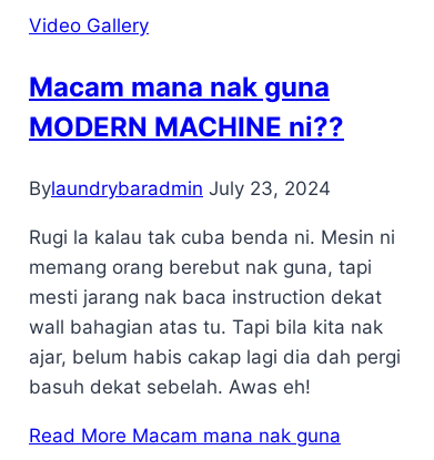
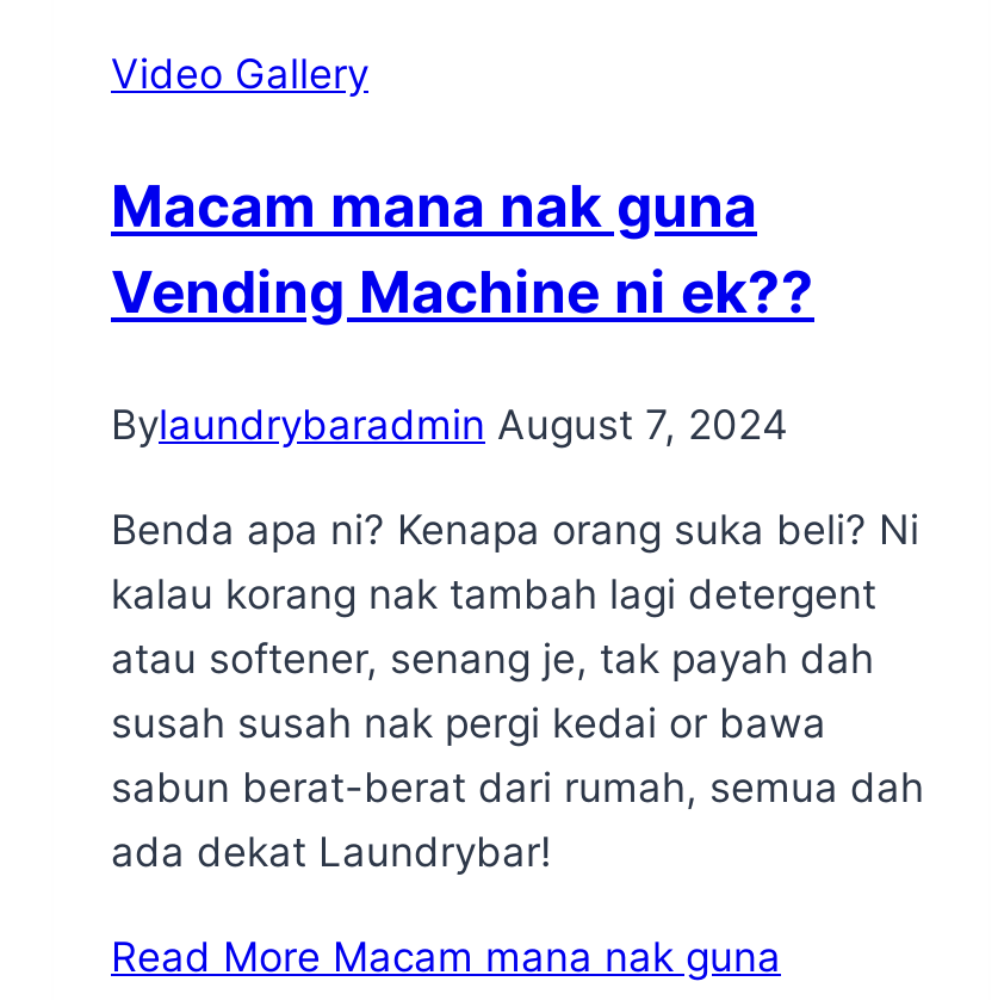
[29,111,344,143] MODERN MACHINE ni?? -> [111,257,814,326] Vending Machine ni ek??
[29,177,331,199] Bylaundrybaradmin July 23, 2024 -> [111,400,788,448] Bylaundrybaradmin August 7, 2024
[29,226,401,398] Rugi la kalau tak cuba benda ni. Mesin ni | memang orang berebut nak guna, tapi | mesti jarang nak baca instruction dekat | wall bahagian atas tu. Tapi bila kita nak | ajar, belum habis cakap lagi dia dah pergi | basuh dekat sebelah. Awas eh! -> [111,505,924,875] Benda apa ni? Kenapa orang suka beli? Ni | kalau korang nak tambah lagi detergent | atau softener, senang je, tak payah dah | susah susah nak pergi kedai or bawa | sabun berat-berat dari rumah, semua dah | ada dekat Laundrybar!

